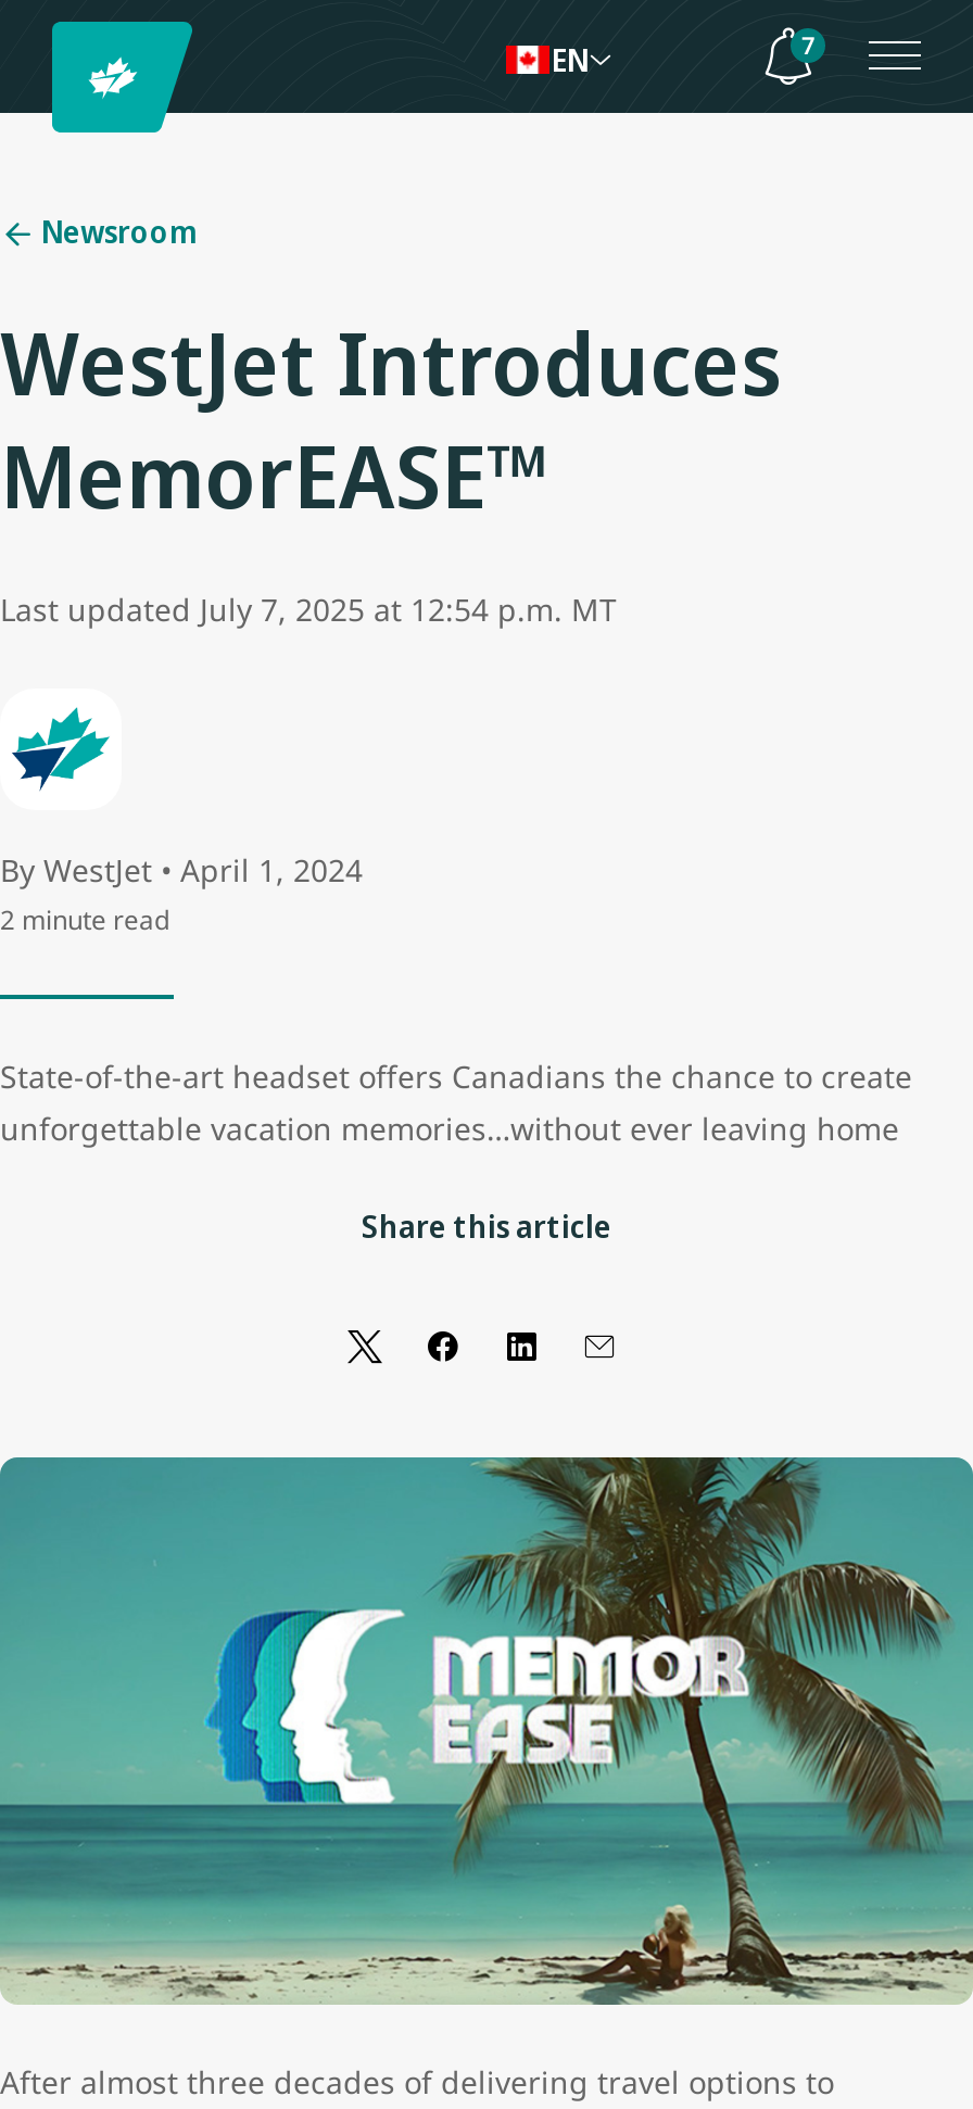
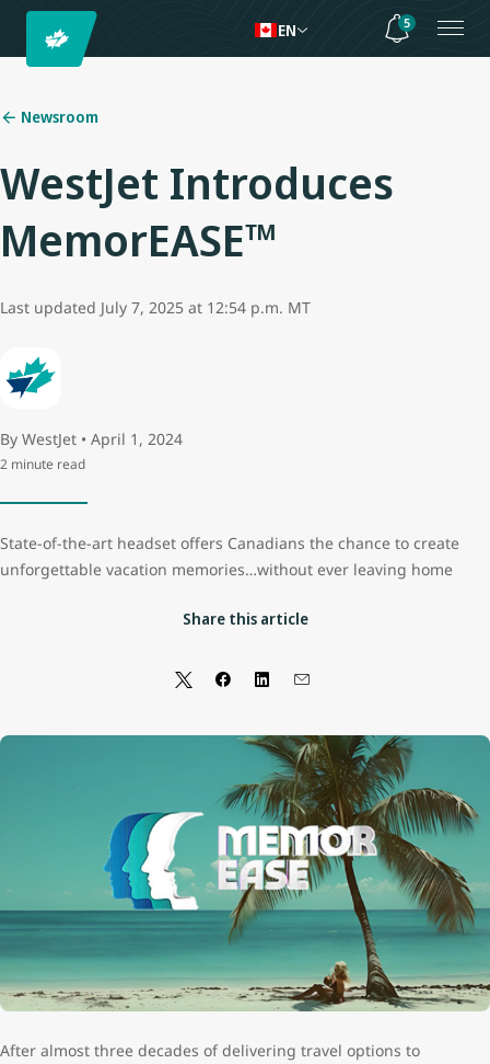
[801,27,814,60] 7 -> [404,14,410,30] 5

